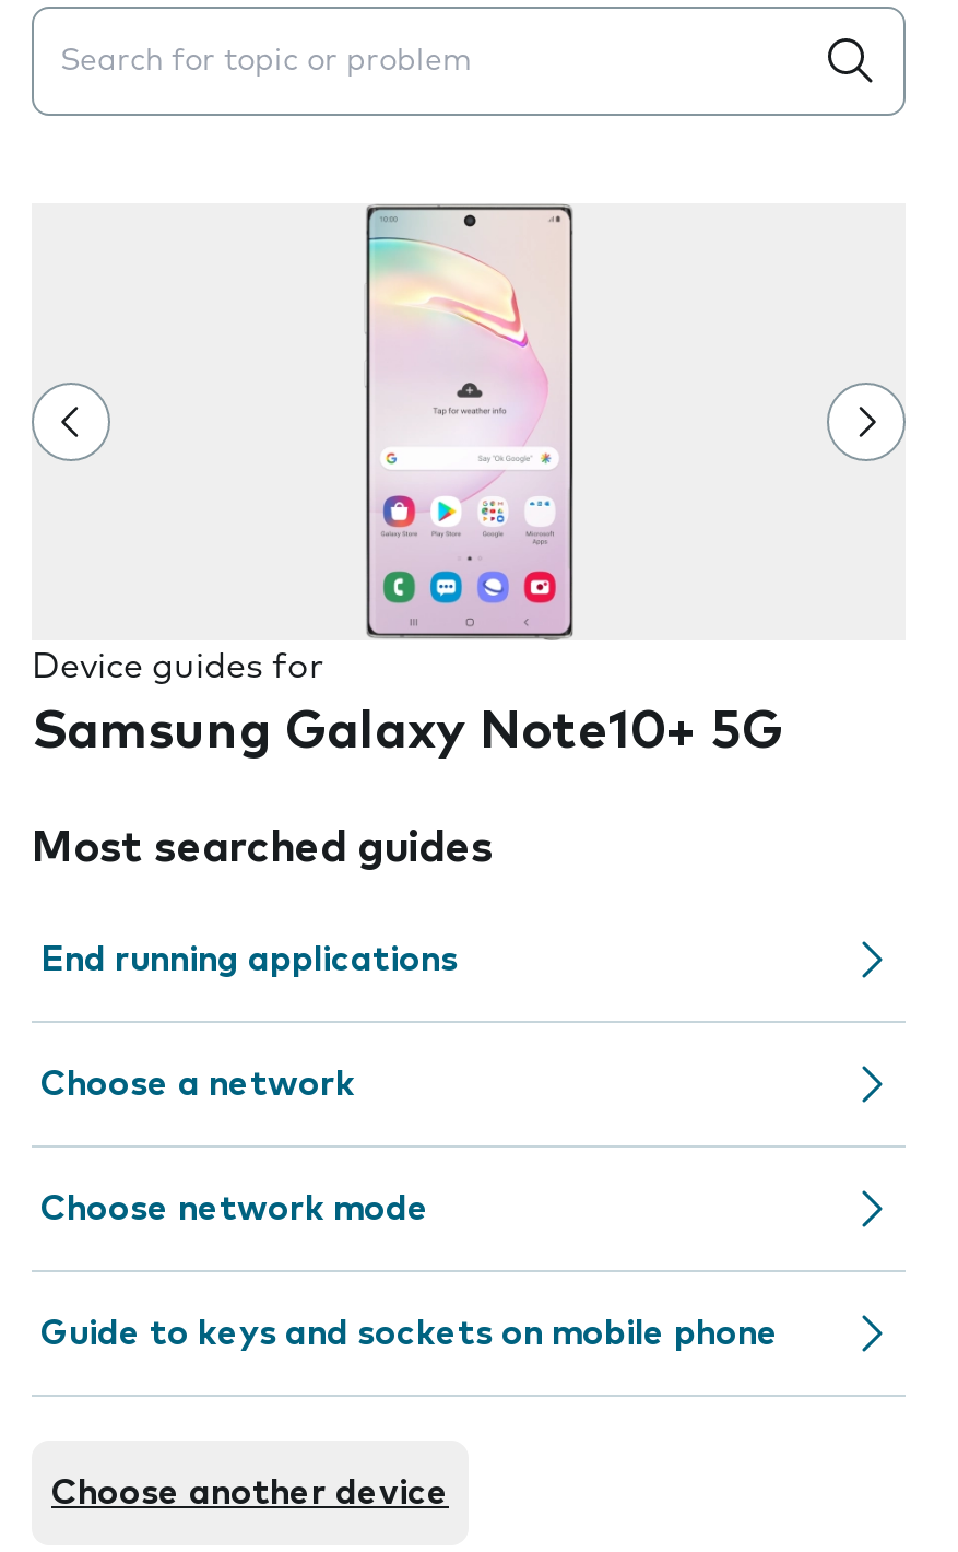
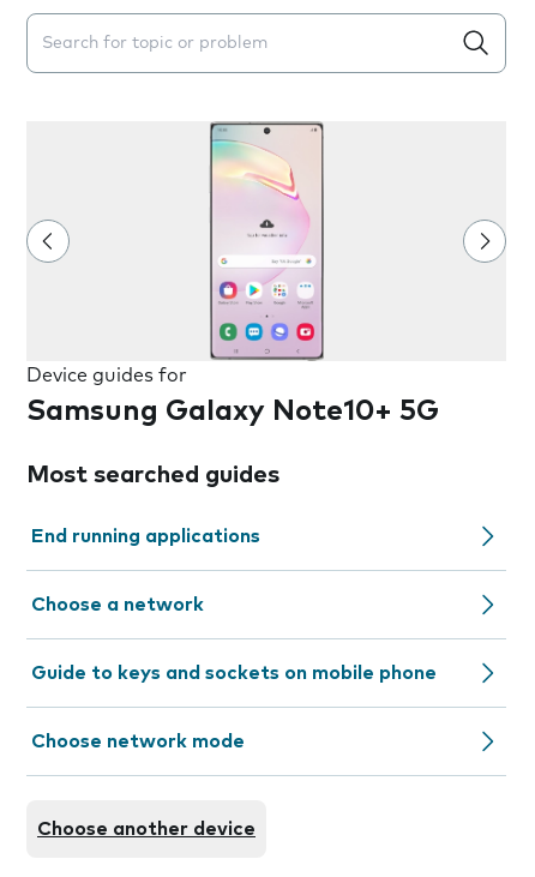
moved [40,1191,429,1226] -> [31,732,245,751]: Choose network mode
moved [40,1316,779,1351] -> [31,663,437,683]: Guide to keys and sockets on mobile phone

